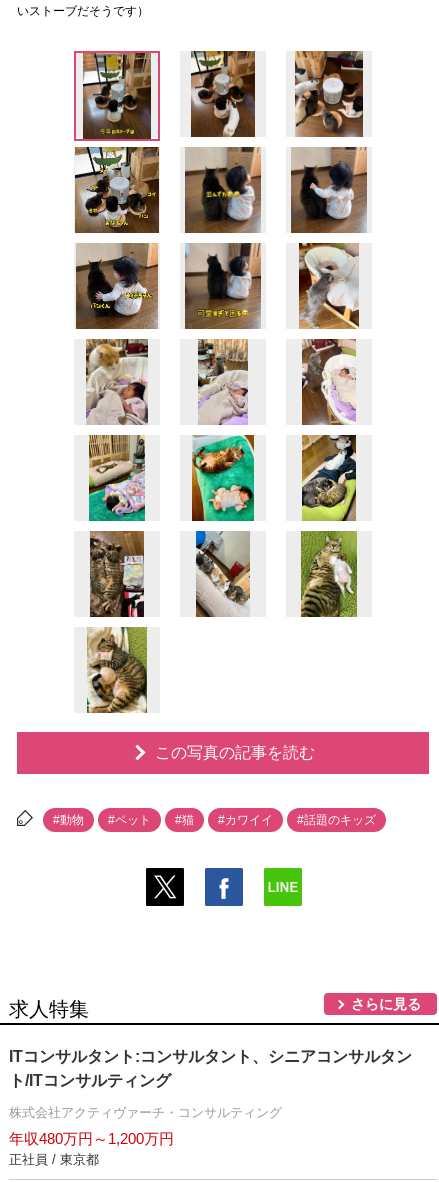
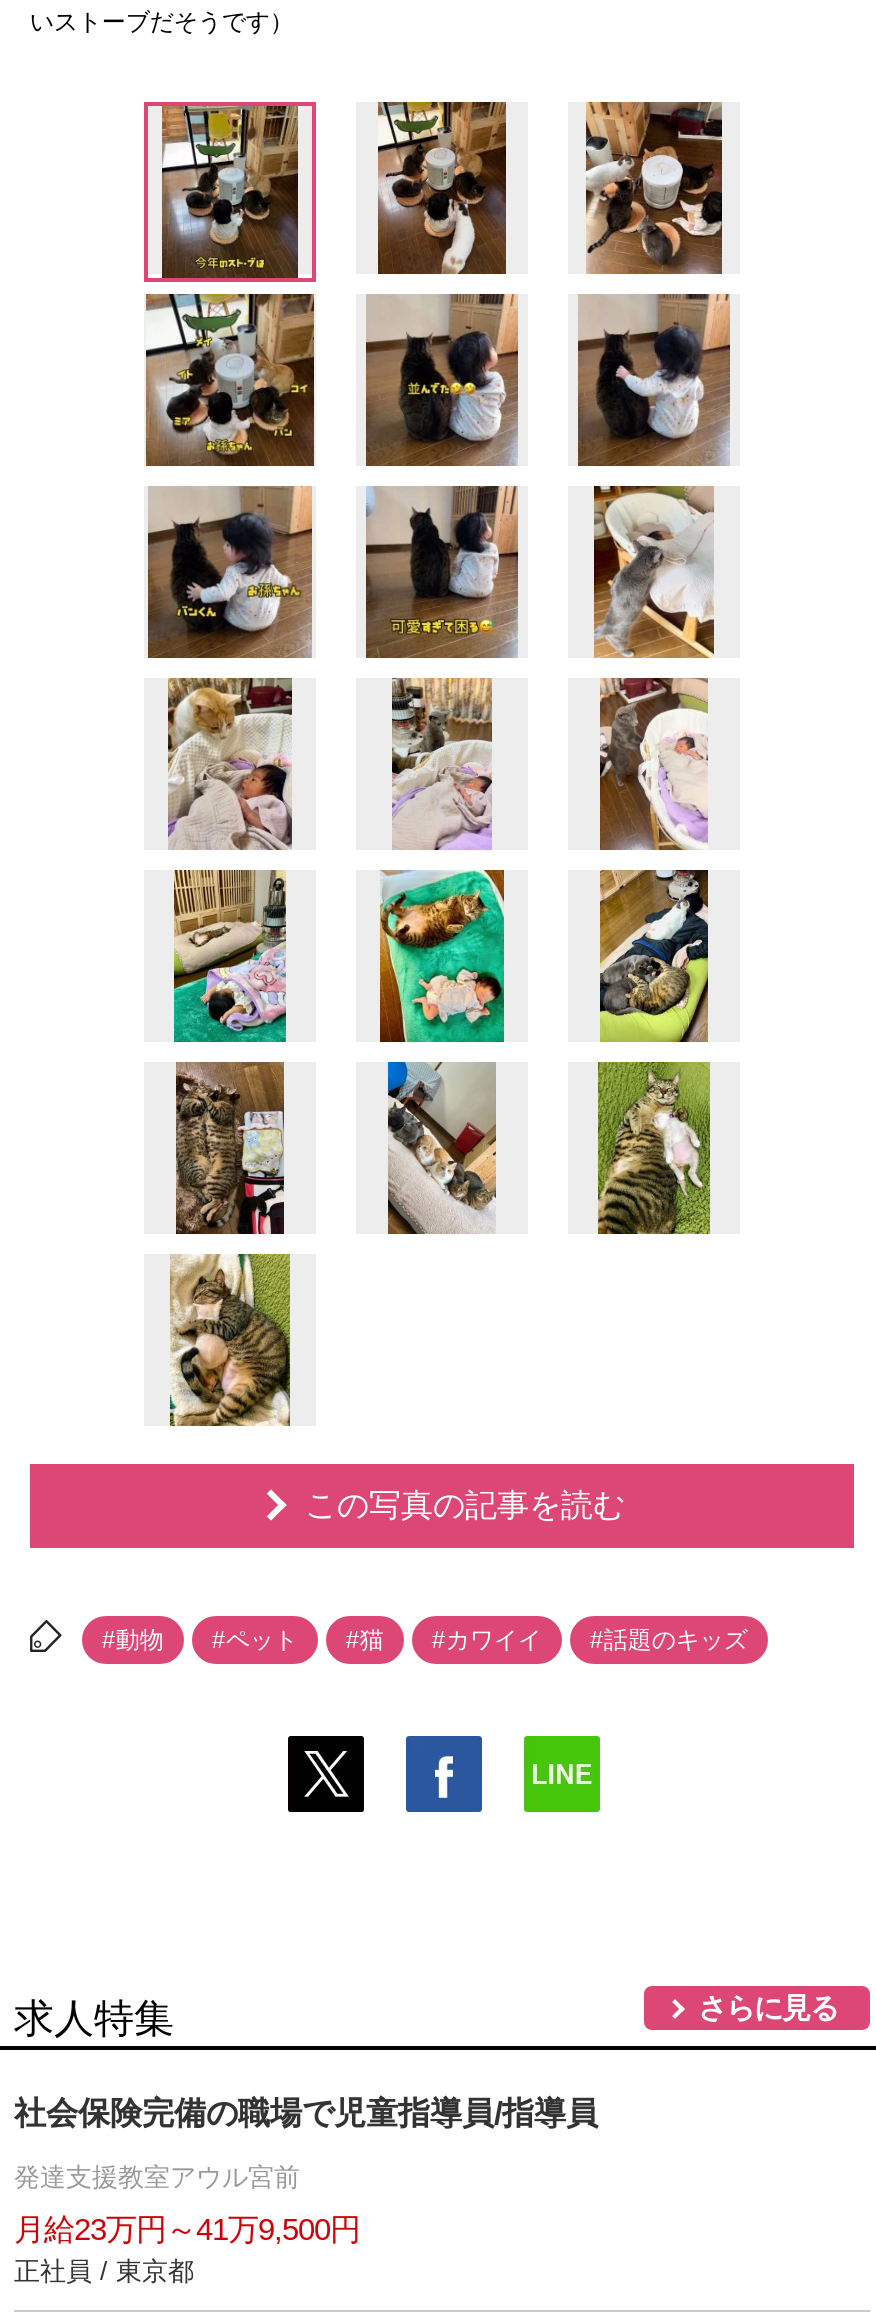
[9,1048,412,1089] ITコンサルタント:コンサルタント、シニアコンサルタン | ト/ITコンサルティング -> [14,2096,598,2130] 社会保険完備の職場で児童指導員/指導員
[9,1105,282,1120] 株式会社アクティヴァーチ・コンサルティング -> [14,2162,300,2192] 発達支援教室アウル宮前
[9,1130,174,1147] 年収480万円～1,200万円 -> [14,2212,360,2246] 月給23万円～41万9,500円

